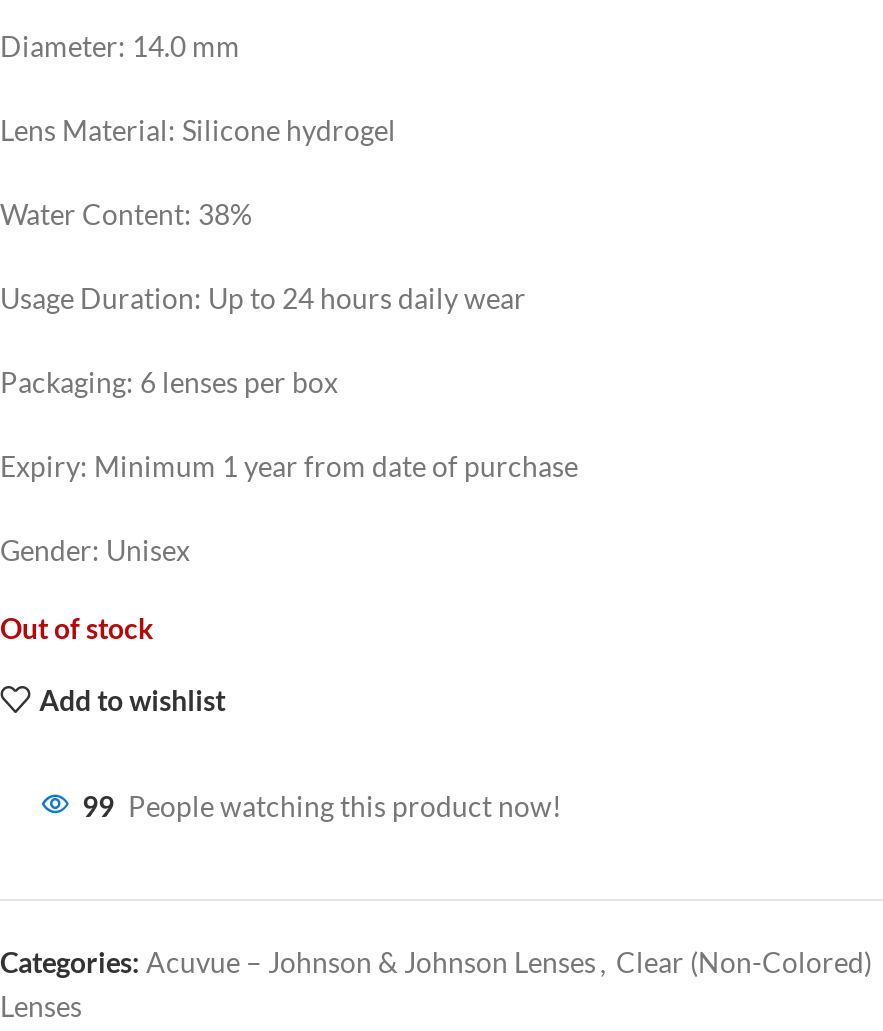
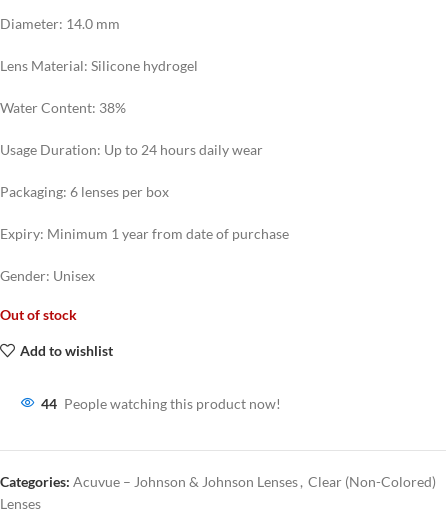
[82,789,562,823] 99 People watching this product now! -> [41,395,281,412] 44 People watching this product now!

